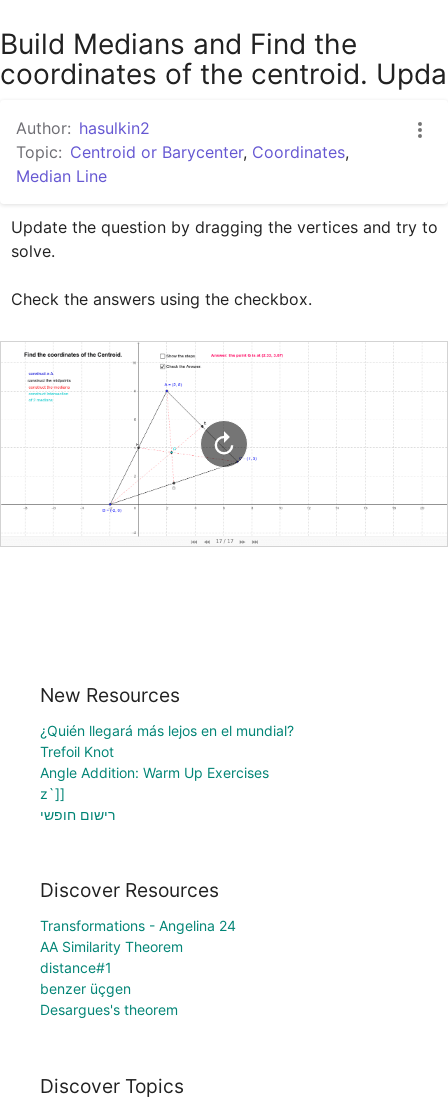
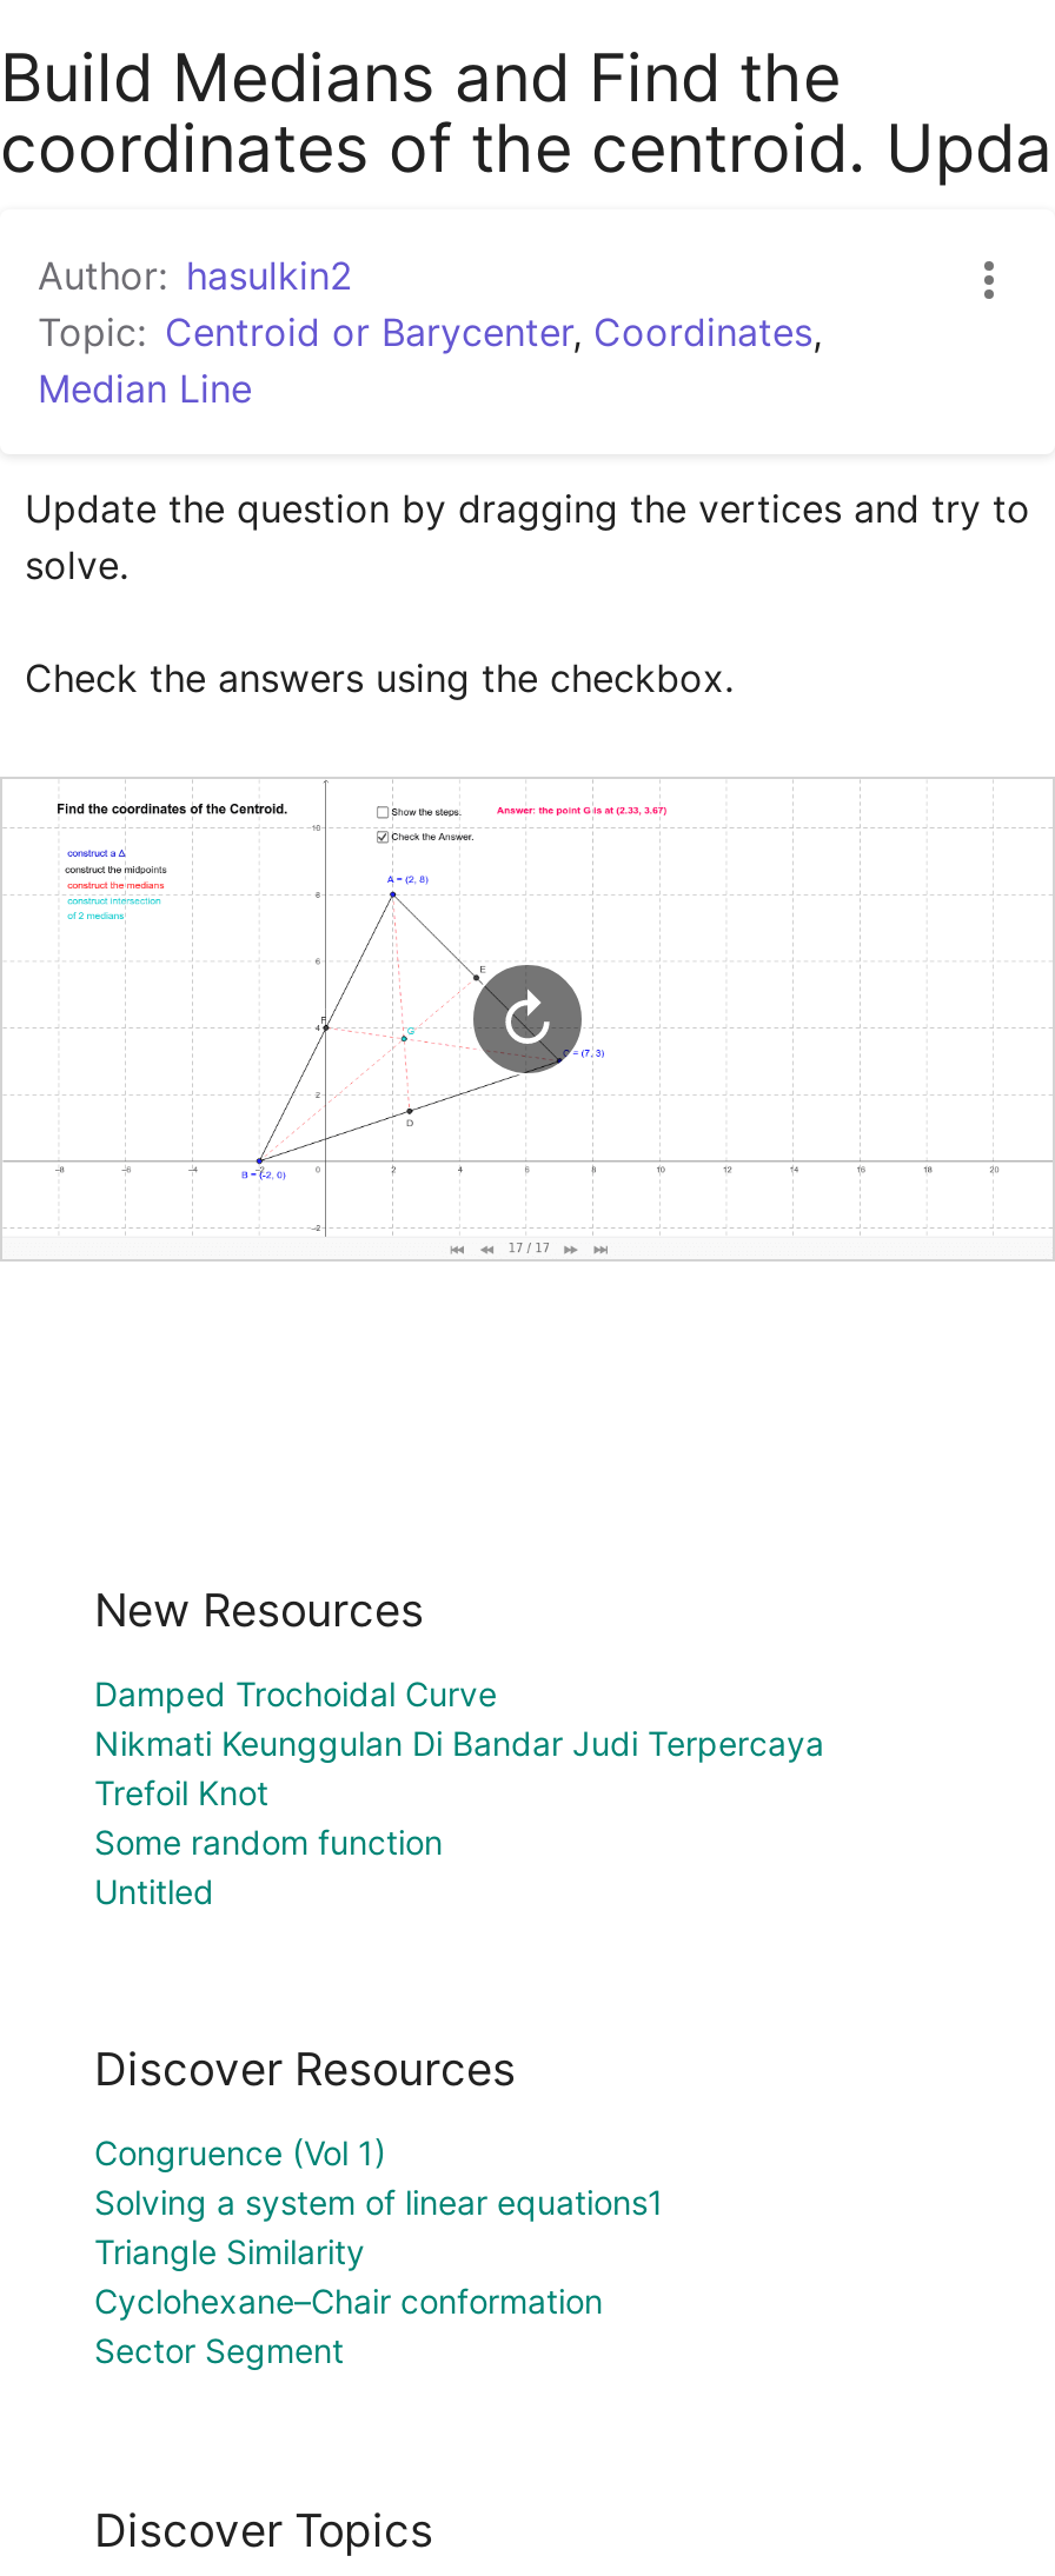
[40,722,294,739] ¿Quién llegará más lejos en el mundial? -> [94,1673,824,1762] Damped Trochoidal Curve | Nikmati Keunggulan Di Bandar Judi Terpercaya
moved [40,743,114,760] -> [94,1772,268,1812]: Trefoil Knot
[40,764,269,823] Angle Addition: Warm Up Exercises | z`]] | רישום חופשי -> [94,1821,443,1911] Some random function | Untitled
[40,917,236,1018] Transformations - Angelina 24 | AA Similarity Theorem | distance#1 | benzer üçgen | Desargues's theorem -> [94,2133,664,2371] Congruence (Vol 1) | Solving a system of linear equations1 | Triangle Similarity | Cyclohexane–Chair conformation | Sector Segment

